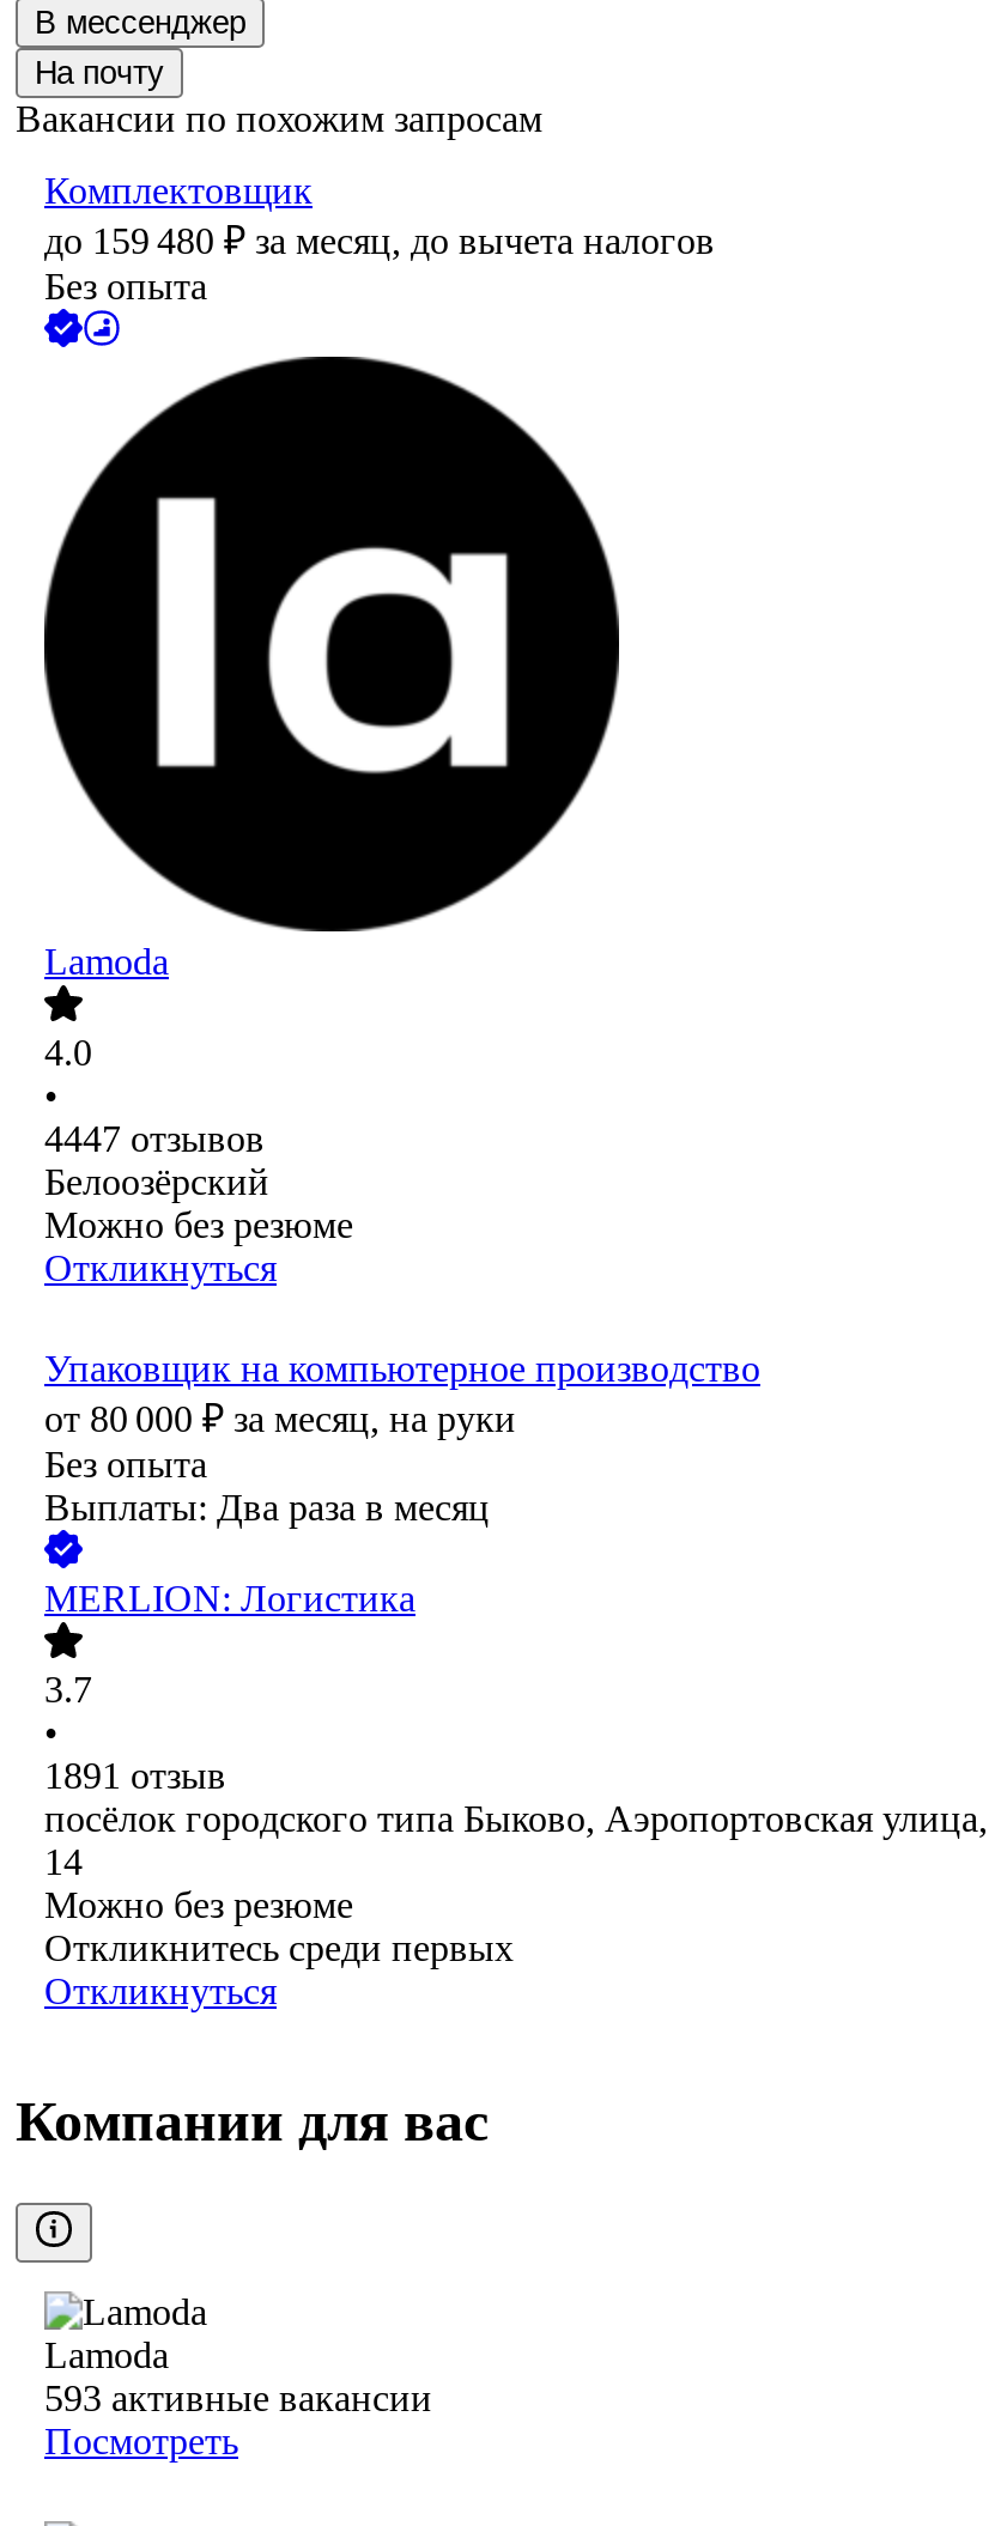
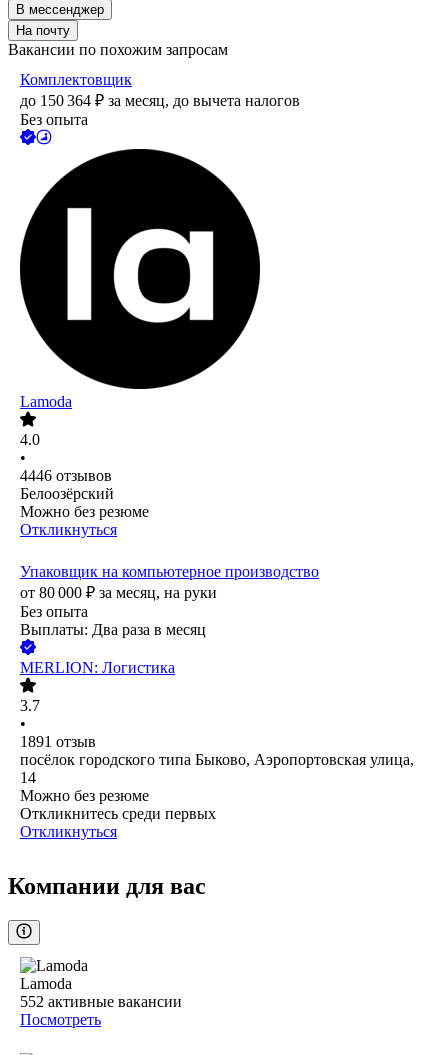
[44,221,715,262] до 159 480 ₽ за месяц, до вычета налогов -> [20,92,300,109] до 150 364 ₽ за месяц, до вычета налогов
[44,1119,265,1160] 4447 отзывов -> [20,467,112,484] 4446 отзывов
[44,2378,432,2419] 593 активные вакансии -> [20,993,182,1010] 552 активные вакансии

